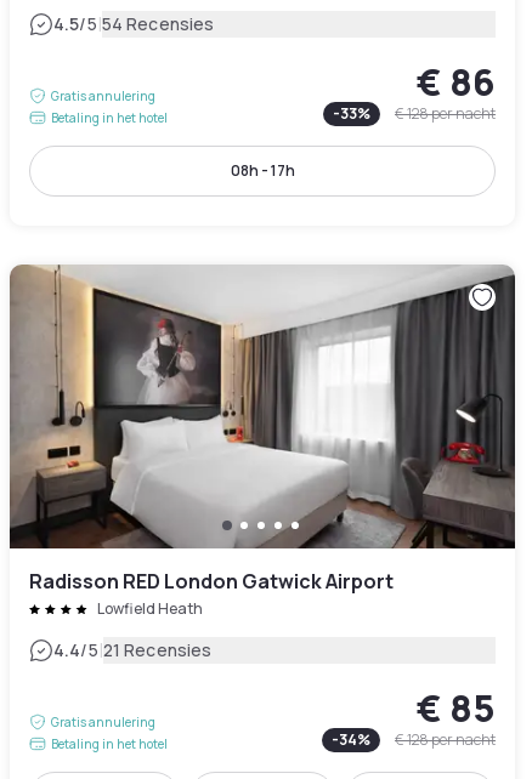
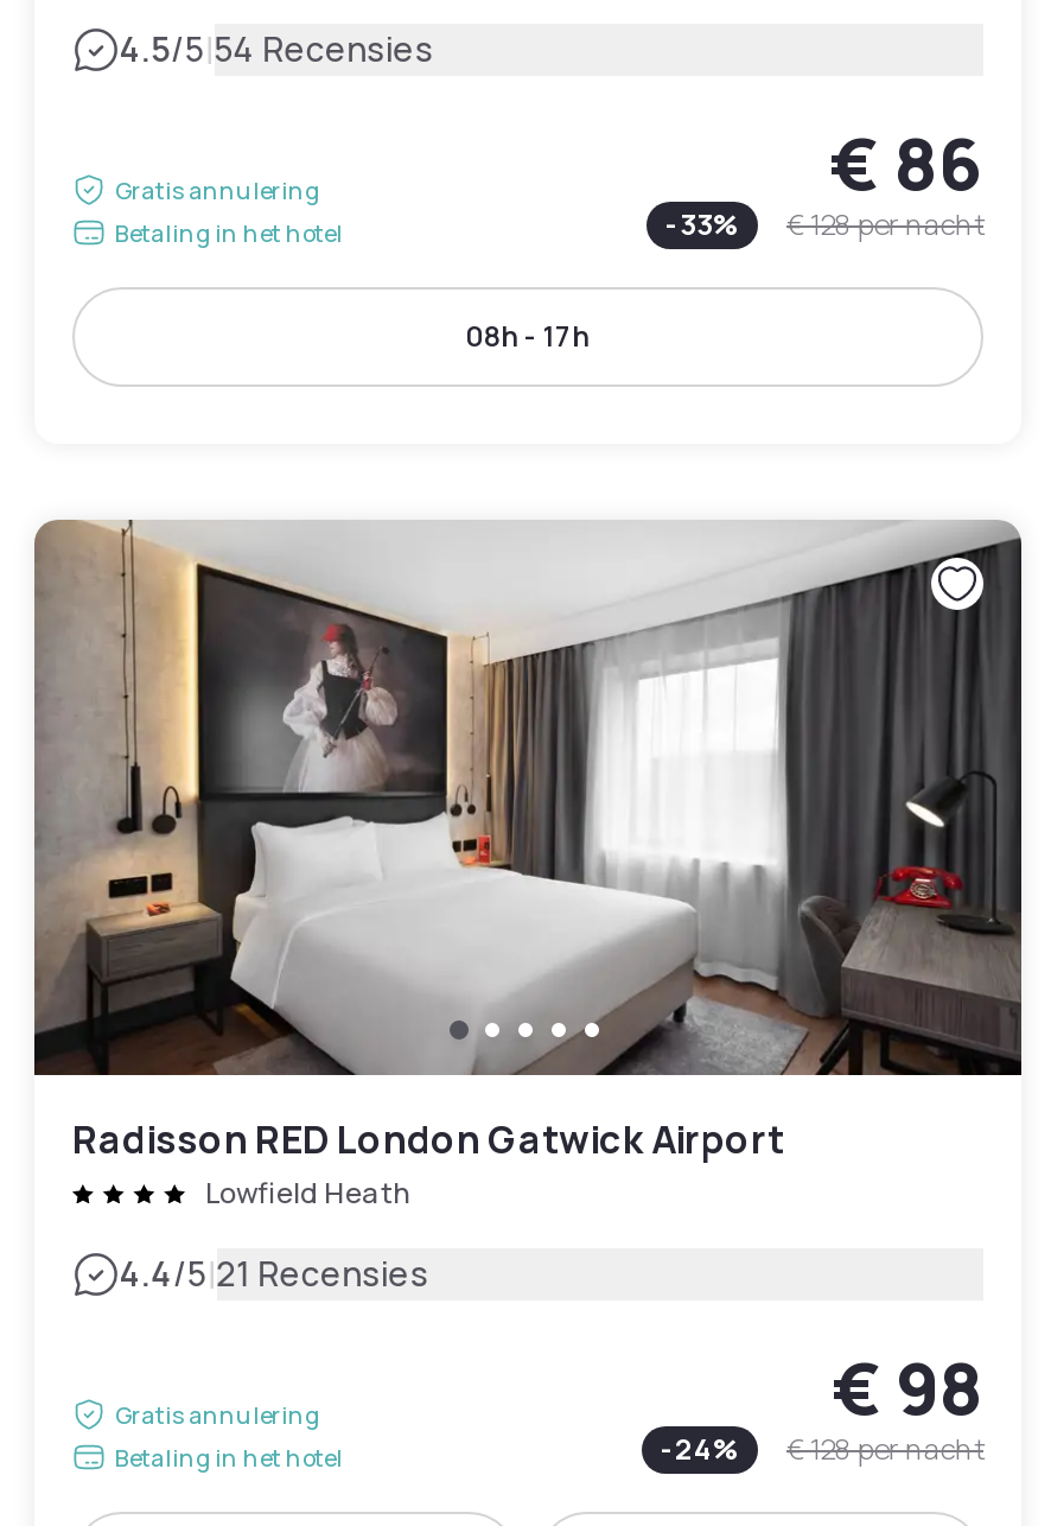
[417,684,496,733] € 85 -> [832,1339,983,1437] € 98
[332,730,370,750] -34% -> [661,1430,739,1470] -24%

